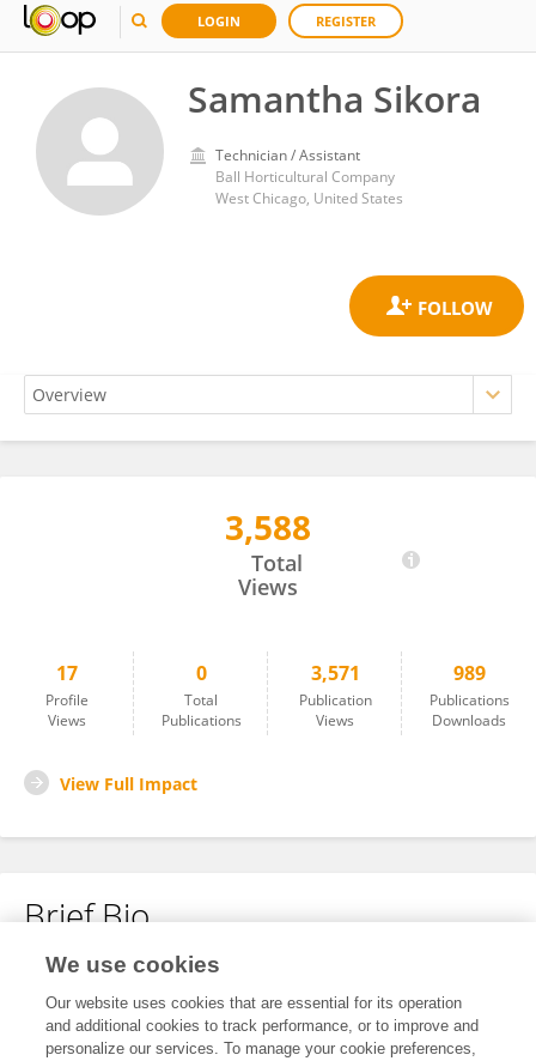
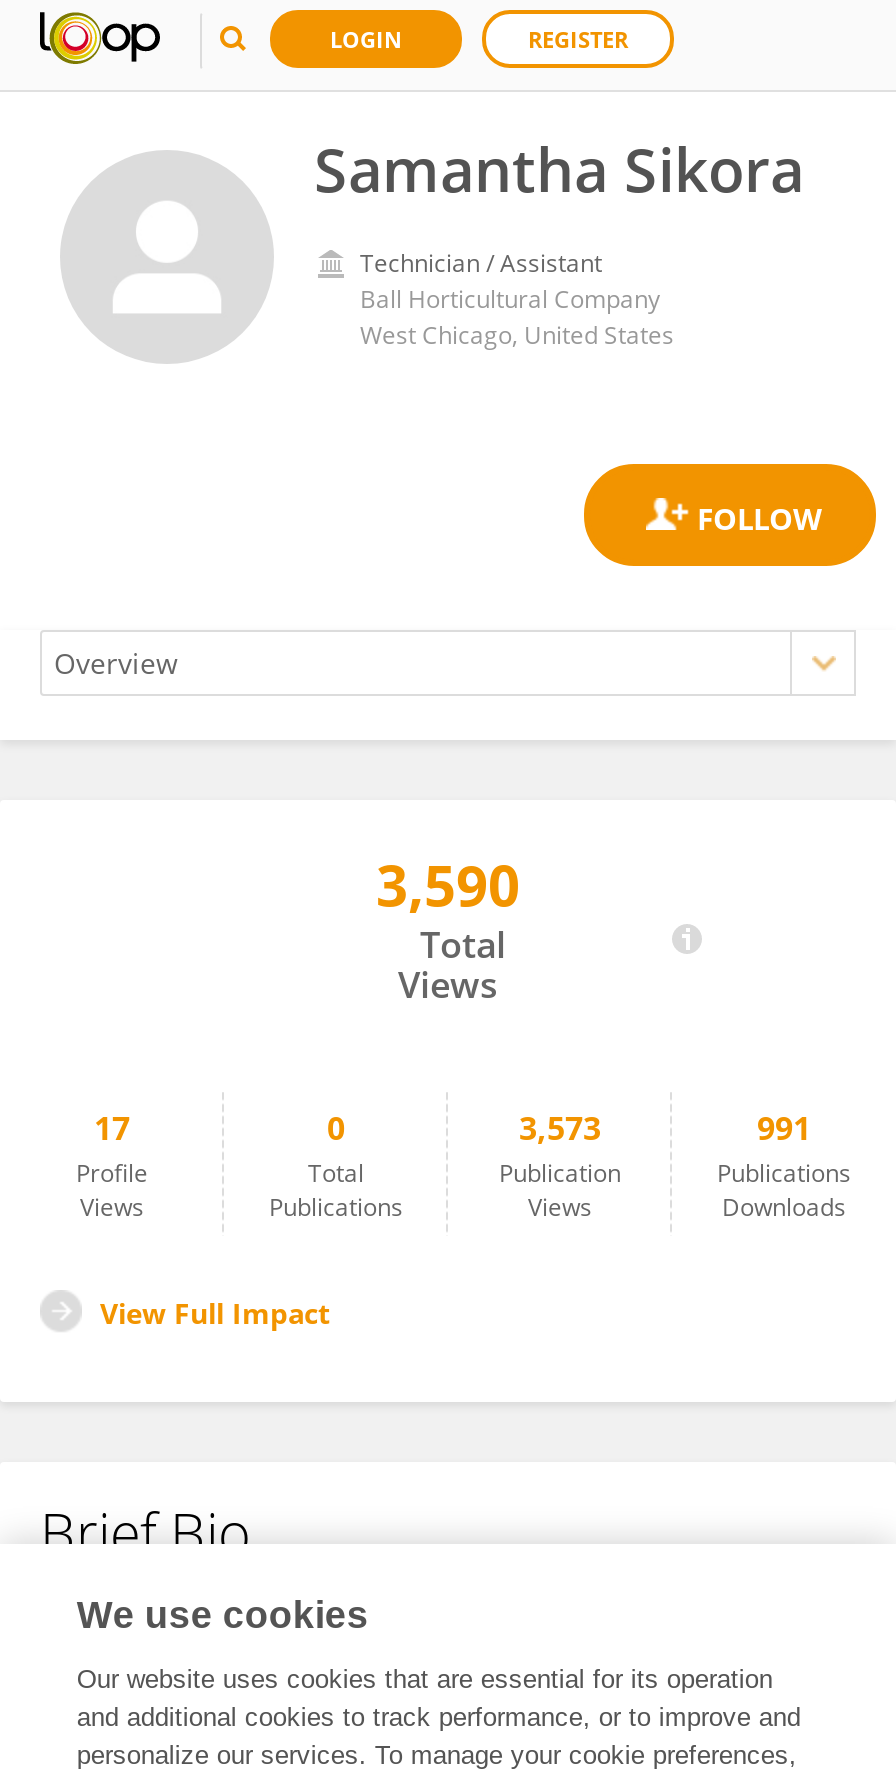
[225,504,311,550] 3,588 -> [376,846,520,922] 3,590
[310,660,360,686] 3,571 -> [519,1106,601,1150] 3,573
[453,660,485,686] 989 -> [757,1106,811,1150] 991

